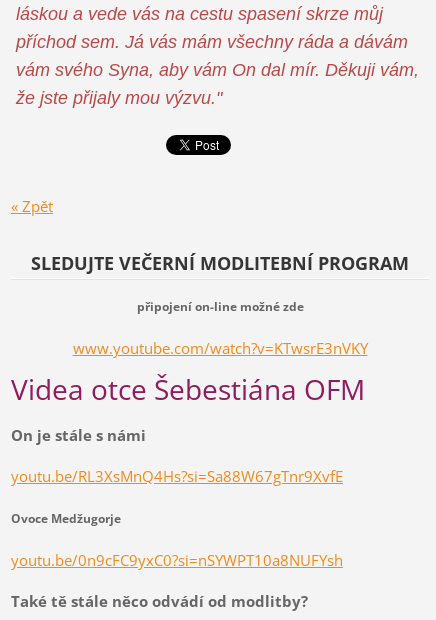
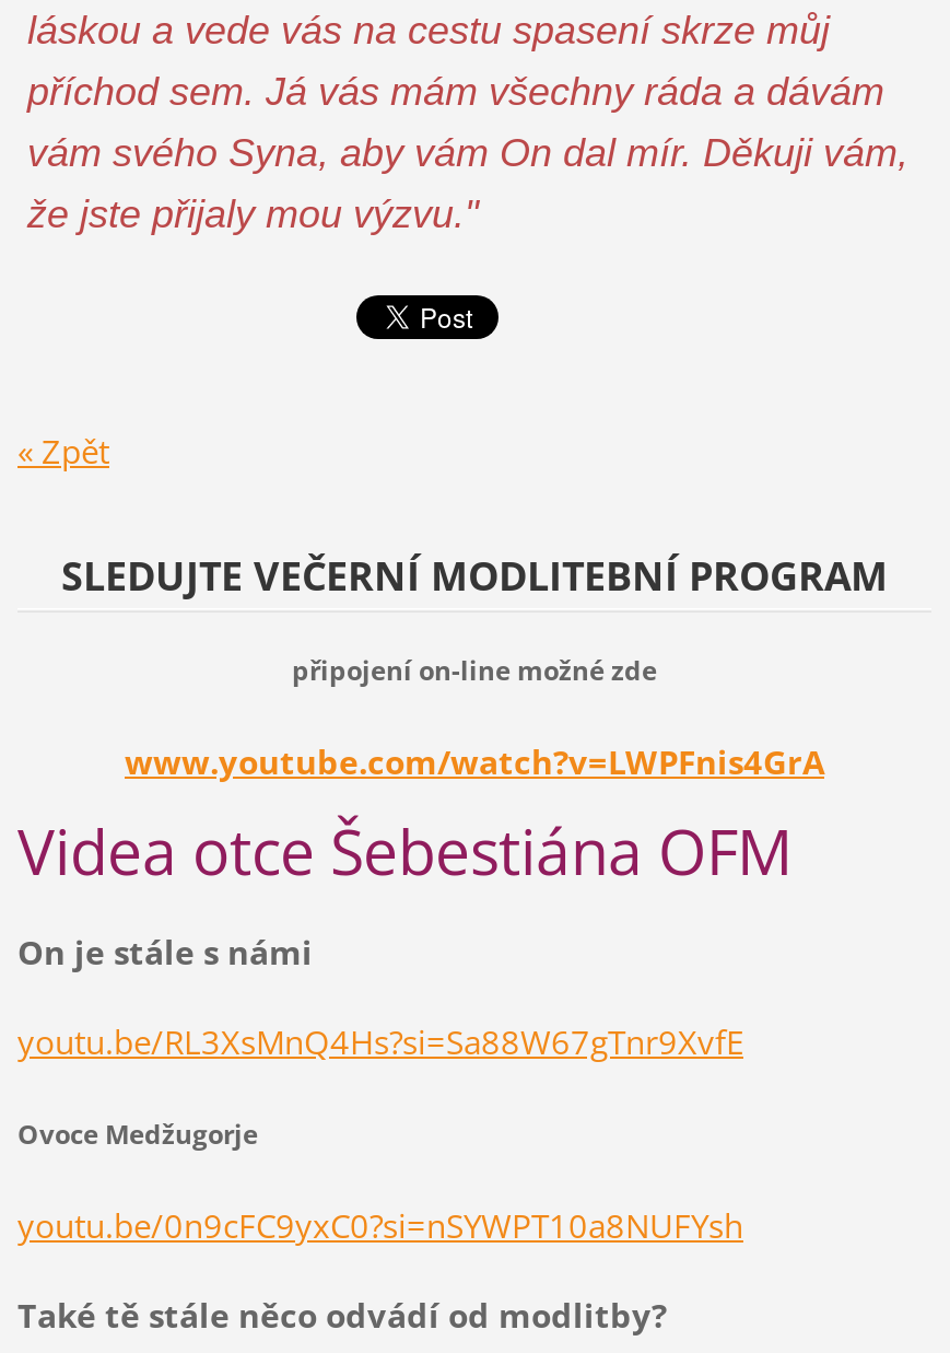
[72,338,367,358] www.youtube.com/watch?v=KTwsrE3nVKY -> [125,740,824,784] www.youtube.com/watch?v=LWPFnis4GrA

